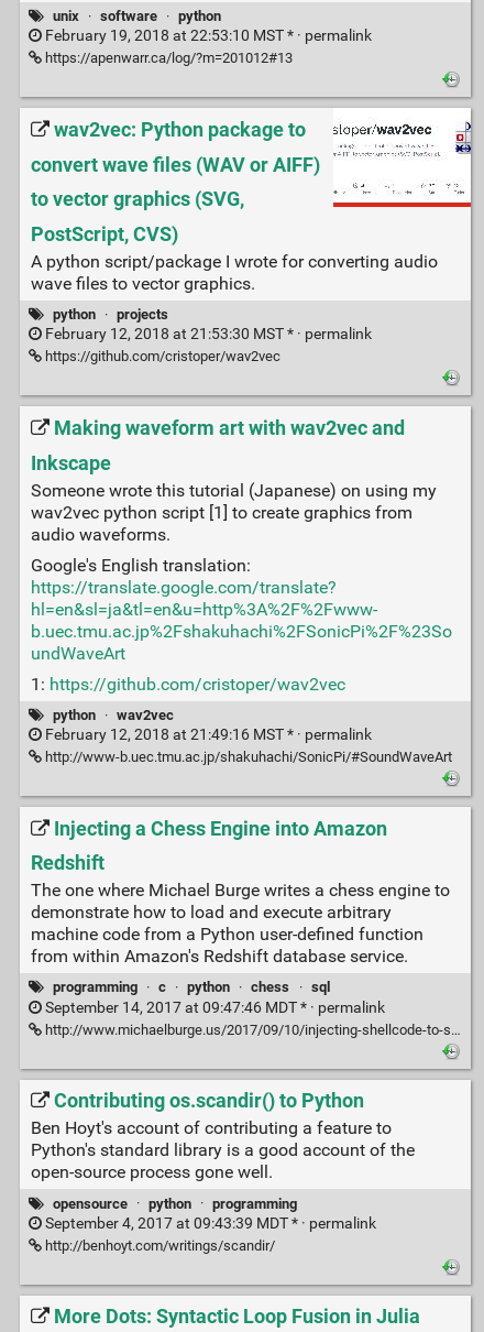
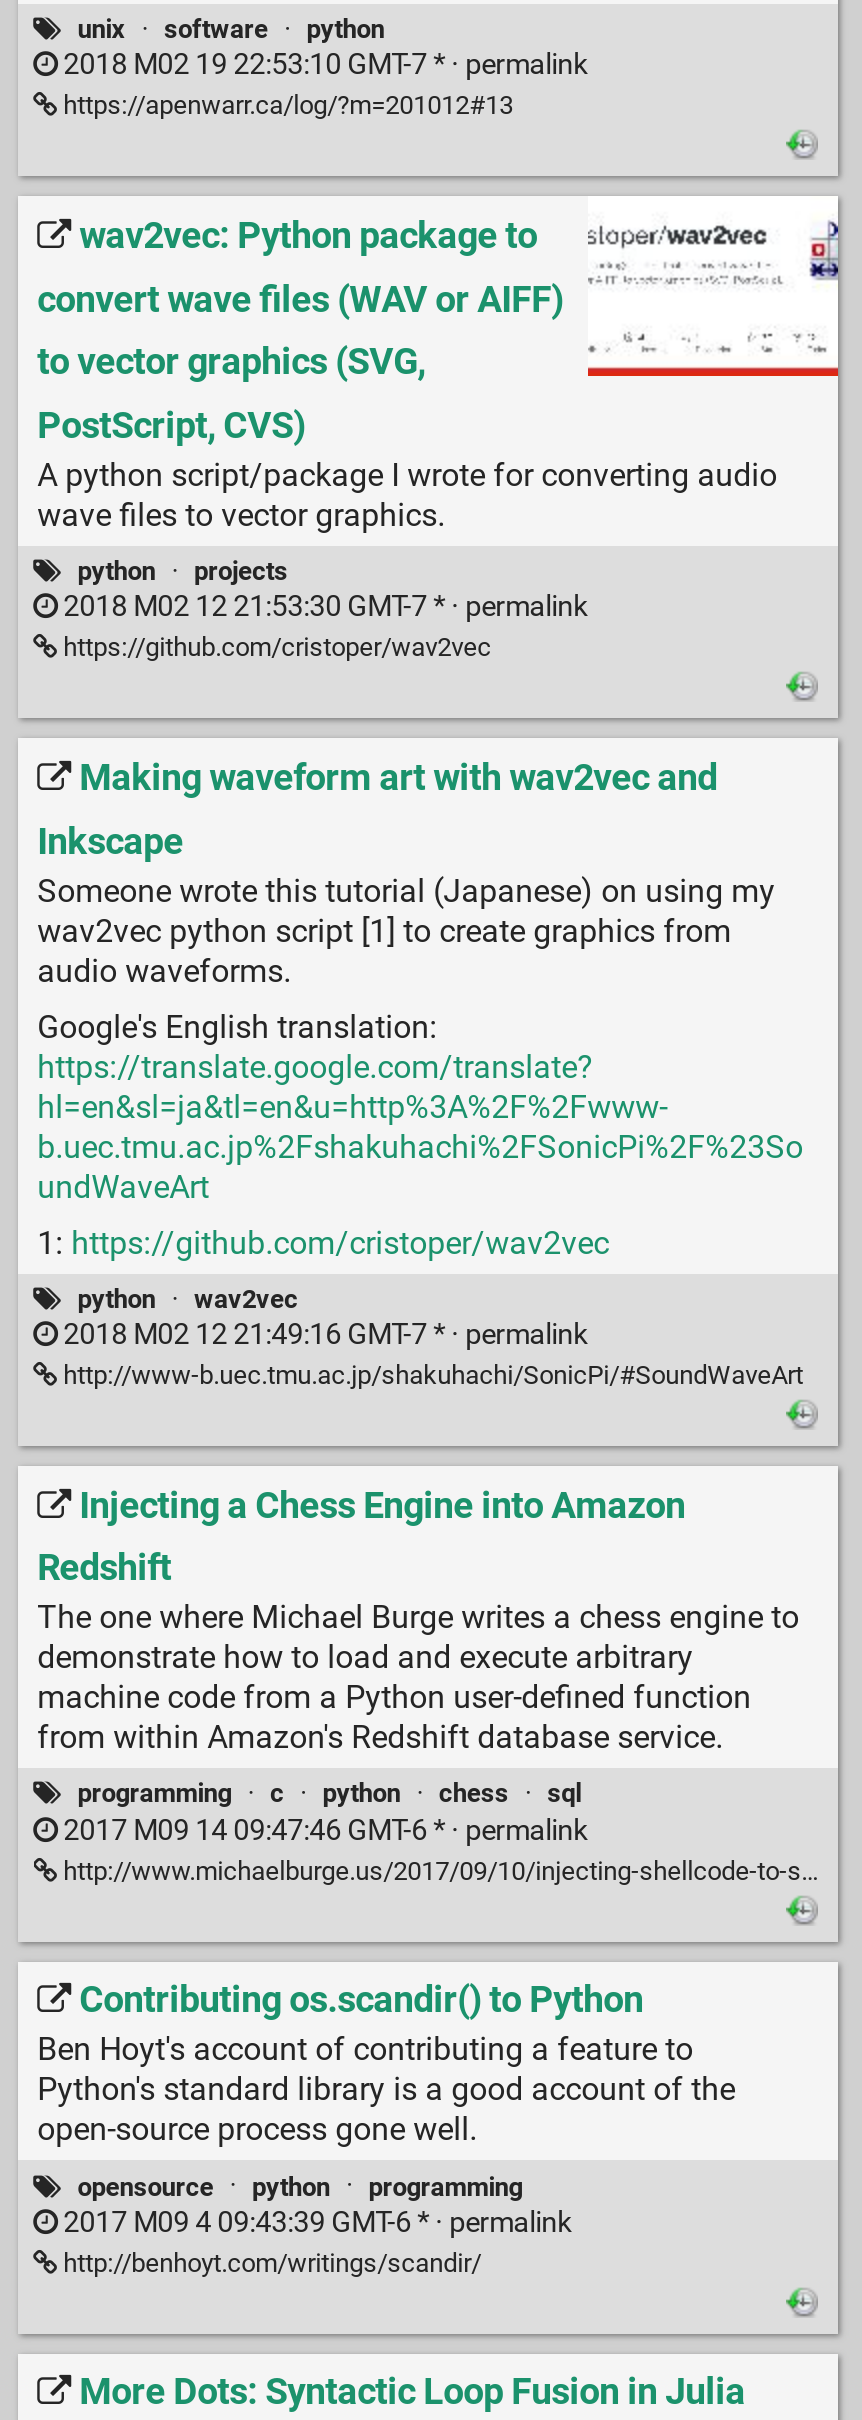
[41,27,371,45] February 19, 2018 at 22:53:10 MST * · permalink -> [57,49,587,83] 2018 M02 19 22:53:10 GMT-7 * · permalink
[41,325,371,344] February 12, 2018 at 21:53:30 MST * · permalink -> [57,591,587,625] 2018 M02 12 21:53:30 GMT-7 * · permalink
[41,725,371,744] February 12, 2018 at 21:49:16 MST * · permalink -> [57,1318,587,1352] 2018 M02 12 21:49:16 GMT-7 * · permalink
[41,998,385,1017] September 14, 2017 at 09:47:46 MDT * · permalink -> [57,1813,587,1847] 2017 M09 14 09:47:46 GMT-6 * · permalink
[41,1214,376,1233] September 4, 2017 at 09:43:39 MDT * · permalink -> [57,2205,571,2239] 2017 M09 4 09:43:39 GMT-6 * · permalink

